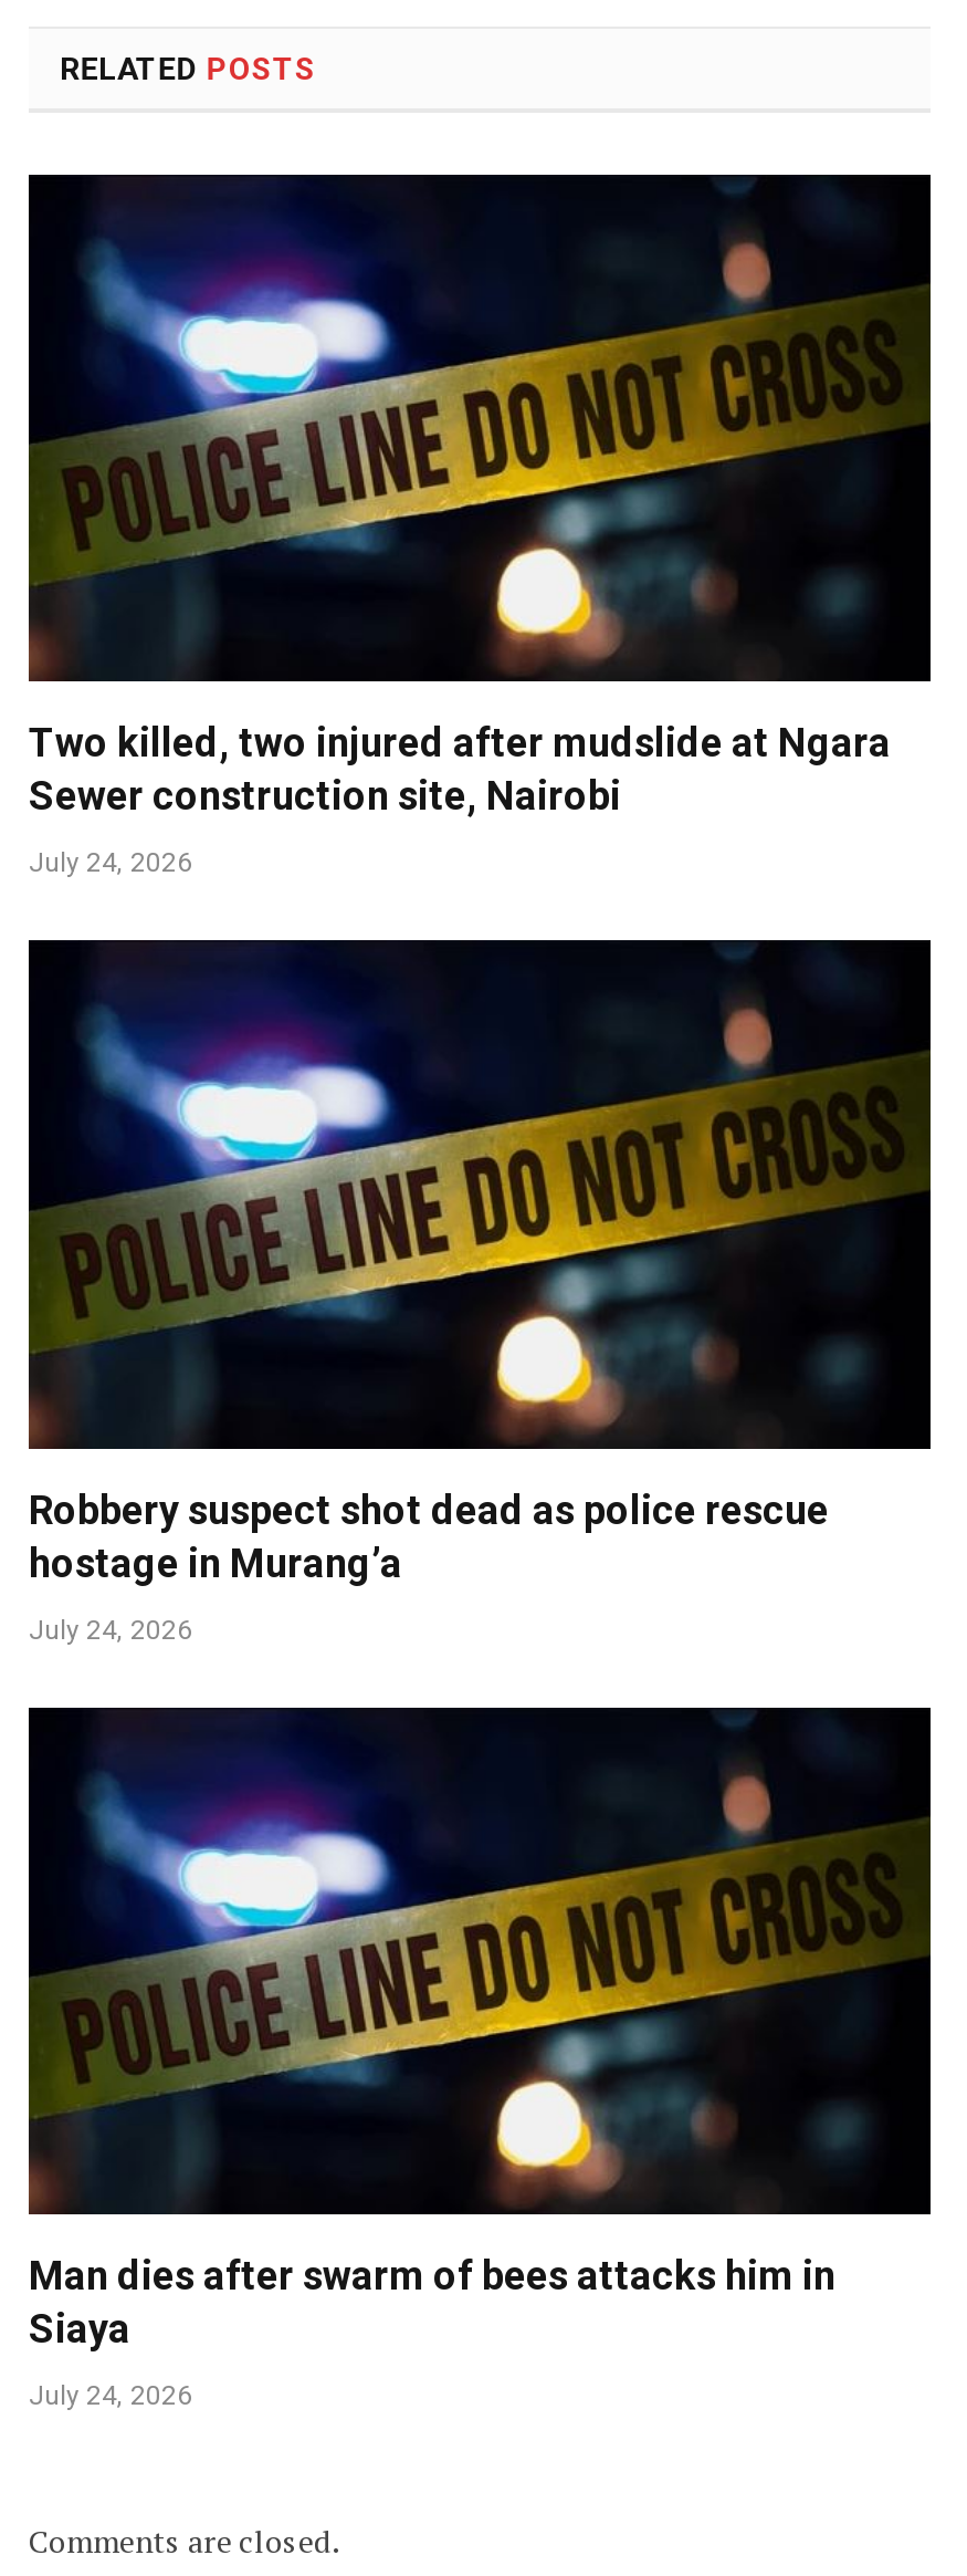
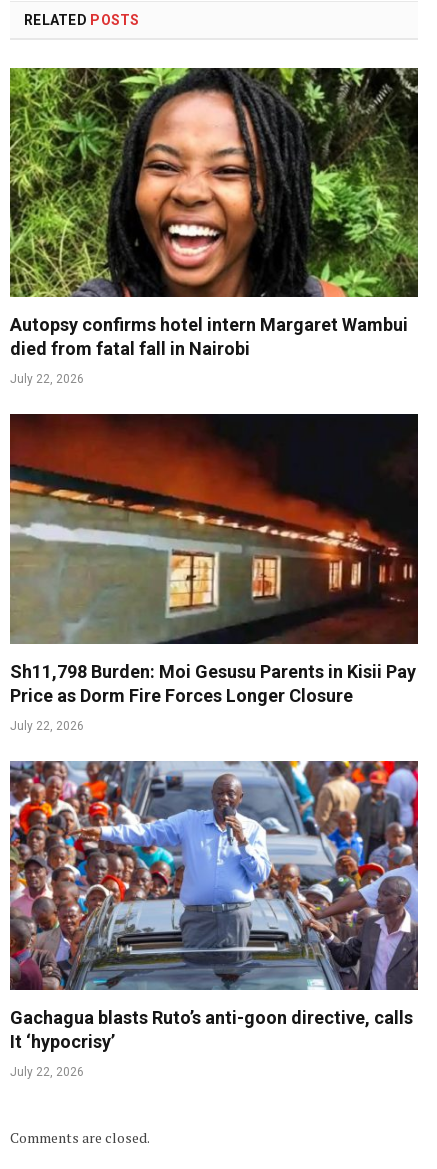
[27,173,933,819] [image] | Two killed, two injured after mudslide at Ngara | Sewer construction site, Nairobi -> [9,67,419,359] [image] | Autopsy confirms hotel intern Margaret Wambui | died from fatal fall in Nairobi
[29,848,192,879] July 24, 2026 -> [10,372,84,386] July 22, 2026
[27,940,931,1586] [image] | Robbery suspect shot dead as police rescue | hostage in Murang’a -> [9,414,418,706] [image] | Sh11,798 Burden: Moi Gesusu Parents in Kisii Pay | Price as Dorm Fire Forces Longer Closure
[29,1614,192,1645] July 24, 2026 -> [10,719,84,733] July 22, 2026
[27,1706,933,2352] [image] | Man dies after swarm of bees attacks him in | Siaya -> [9,760,419,1052] [image] | Gachagua blasts Ruto’s anti-goon directive, calls | It ‘hypocrisy’
[29,2381,192,2412] July 24, 2026 -> [10,1065,84,1079] July 22, 2026

